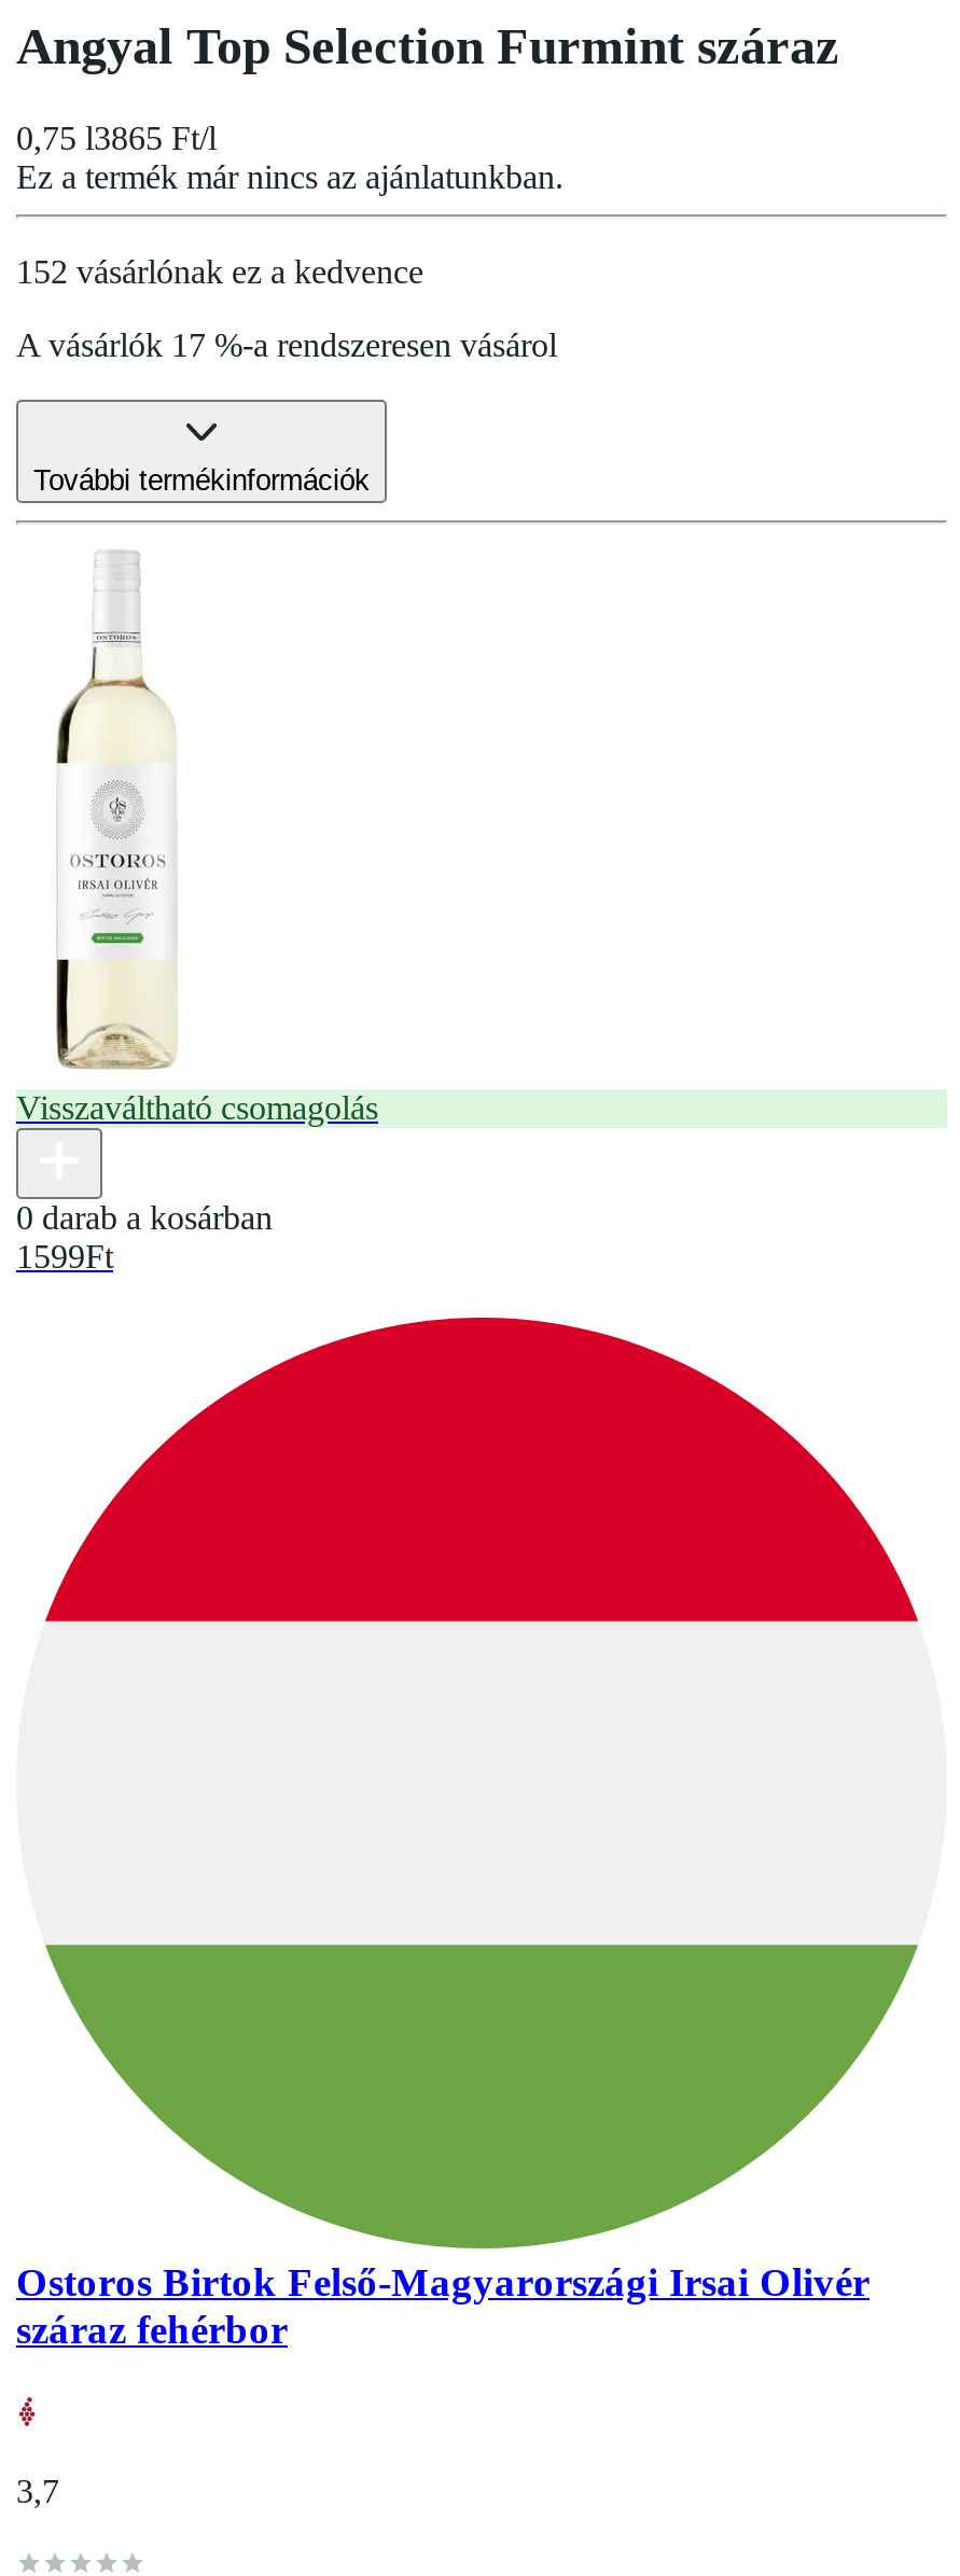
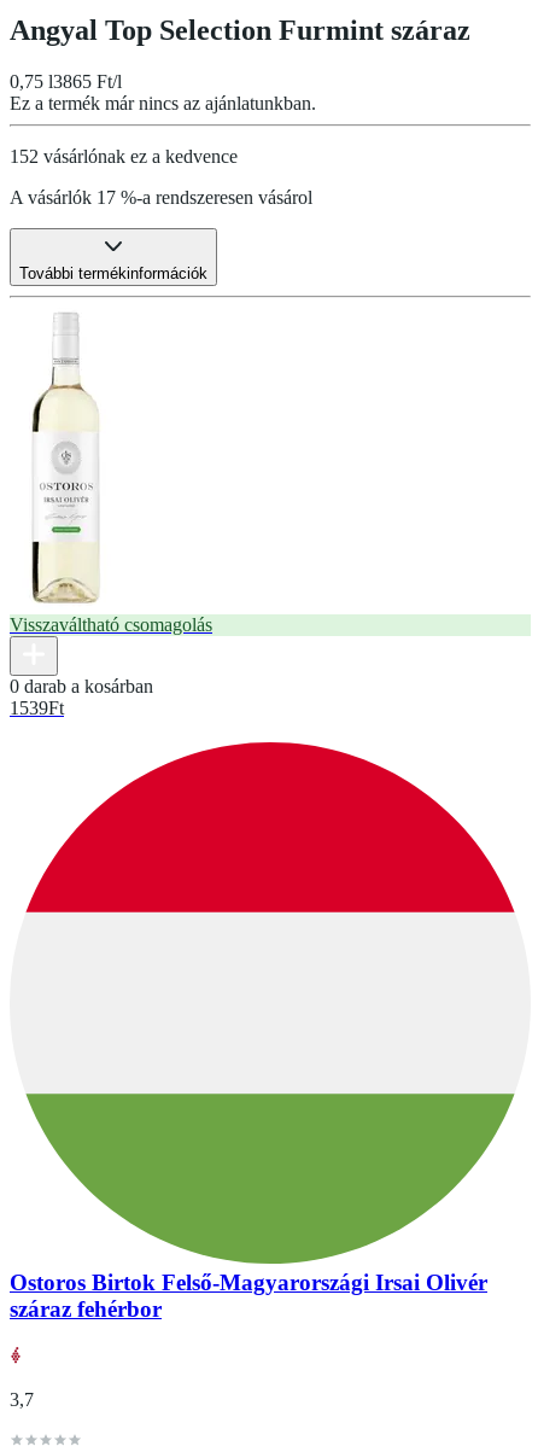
[16,1238,113,1275] 1599Ft -> [10,698,64,718] 1539Ft

